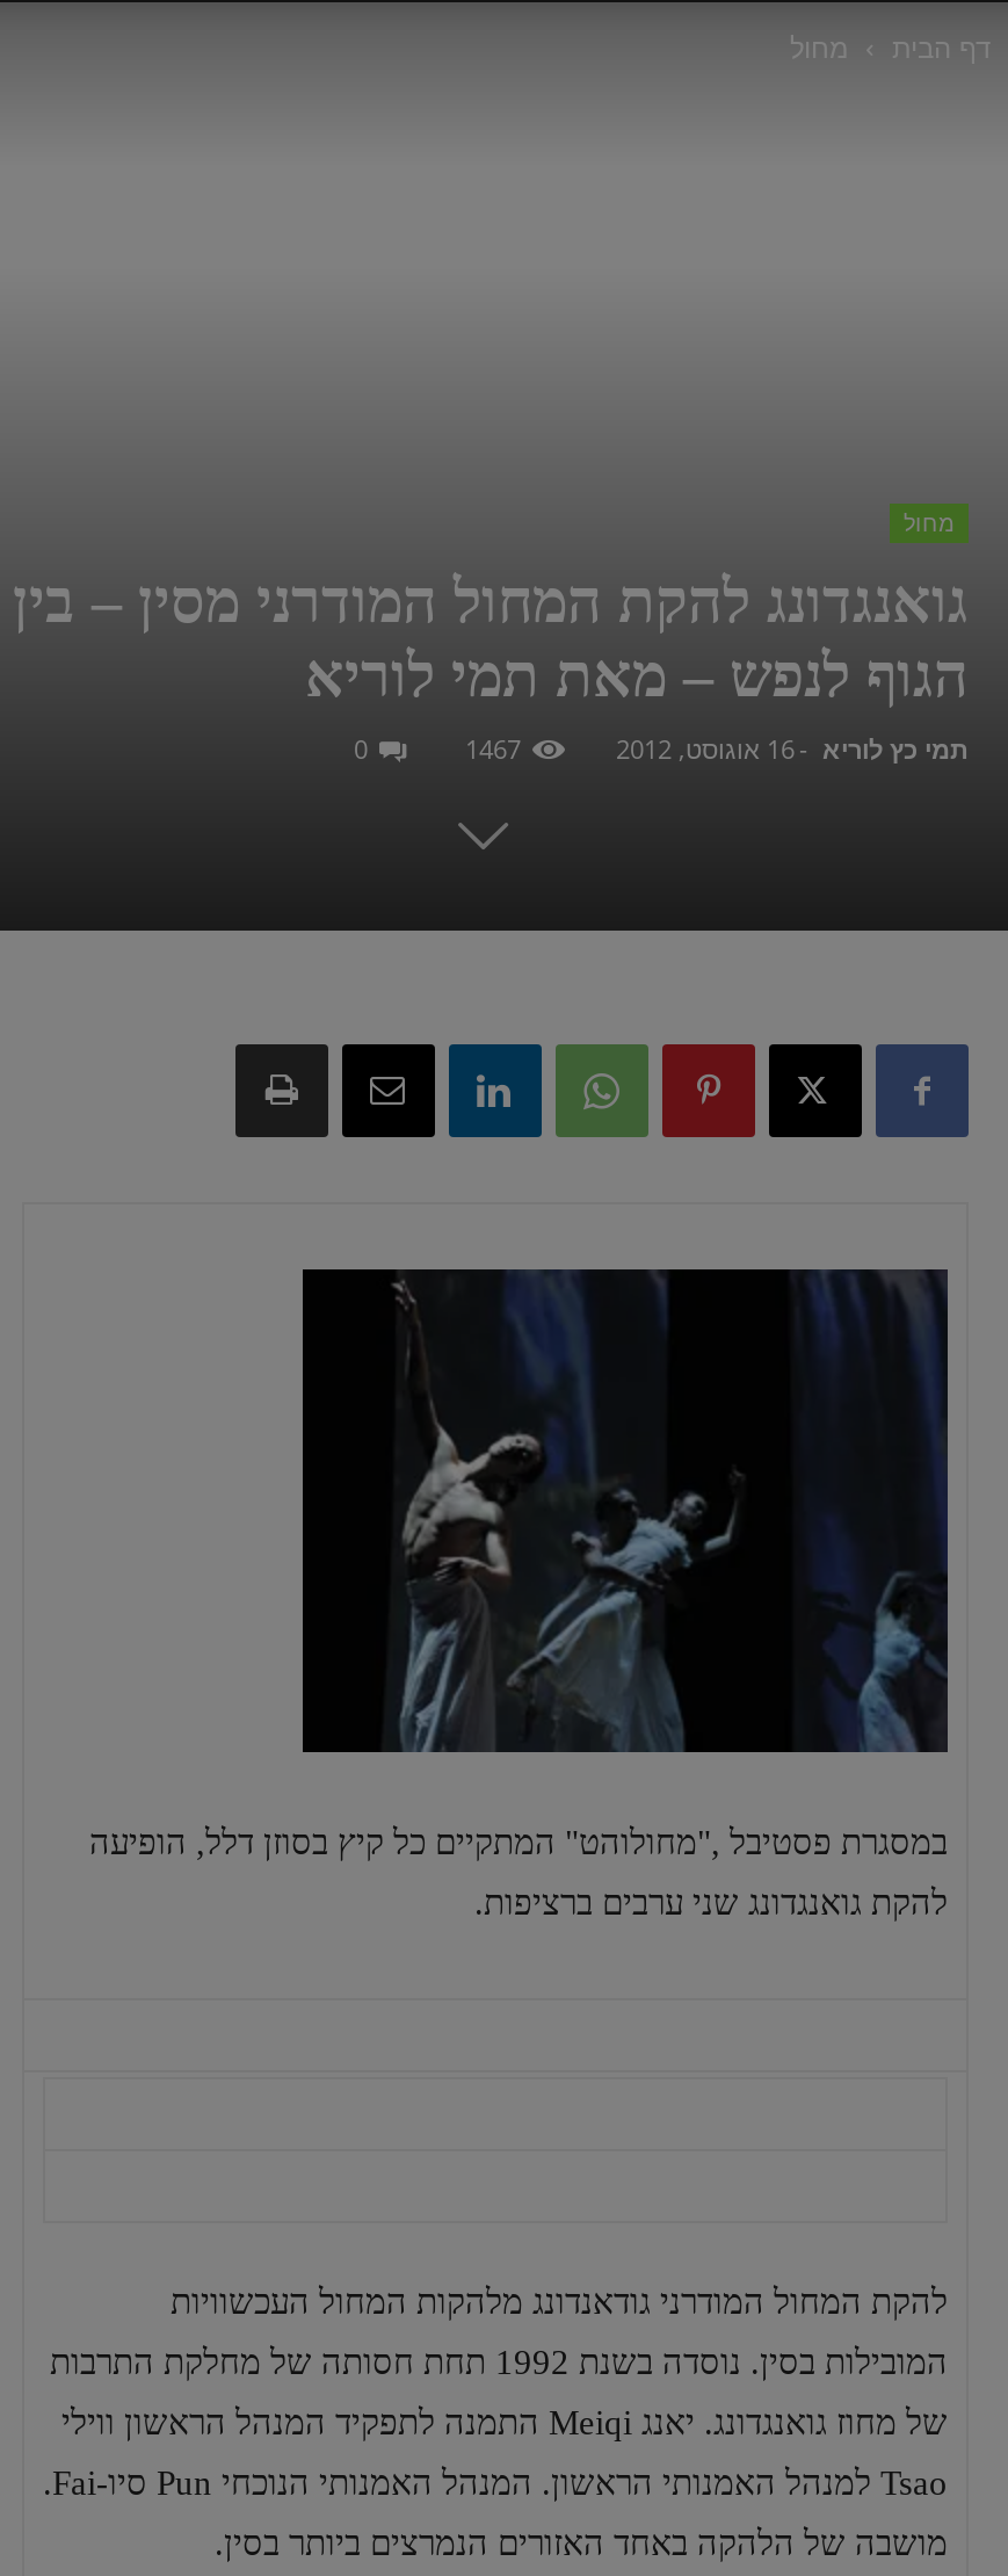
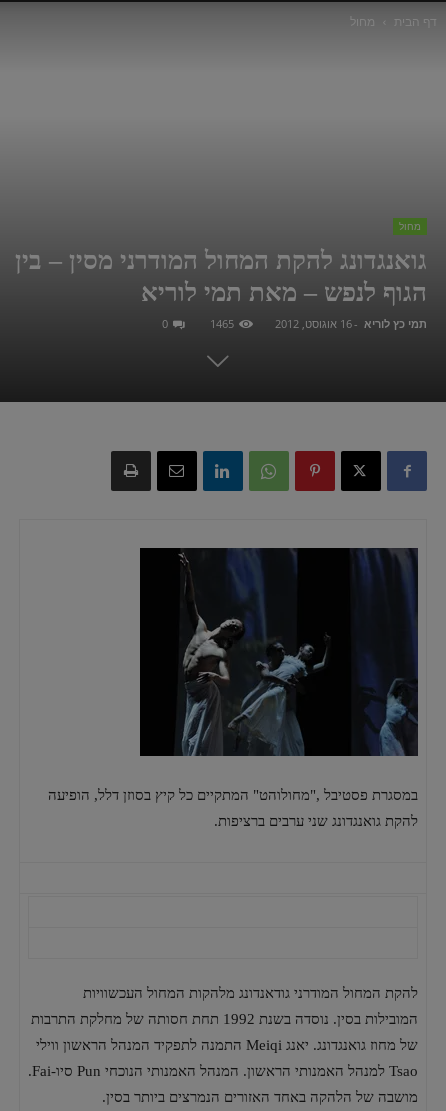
[465,731,521,766] 1467 -> [210,316,234,331] 1465

